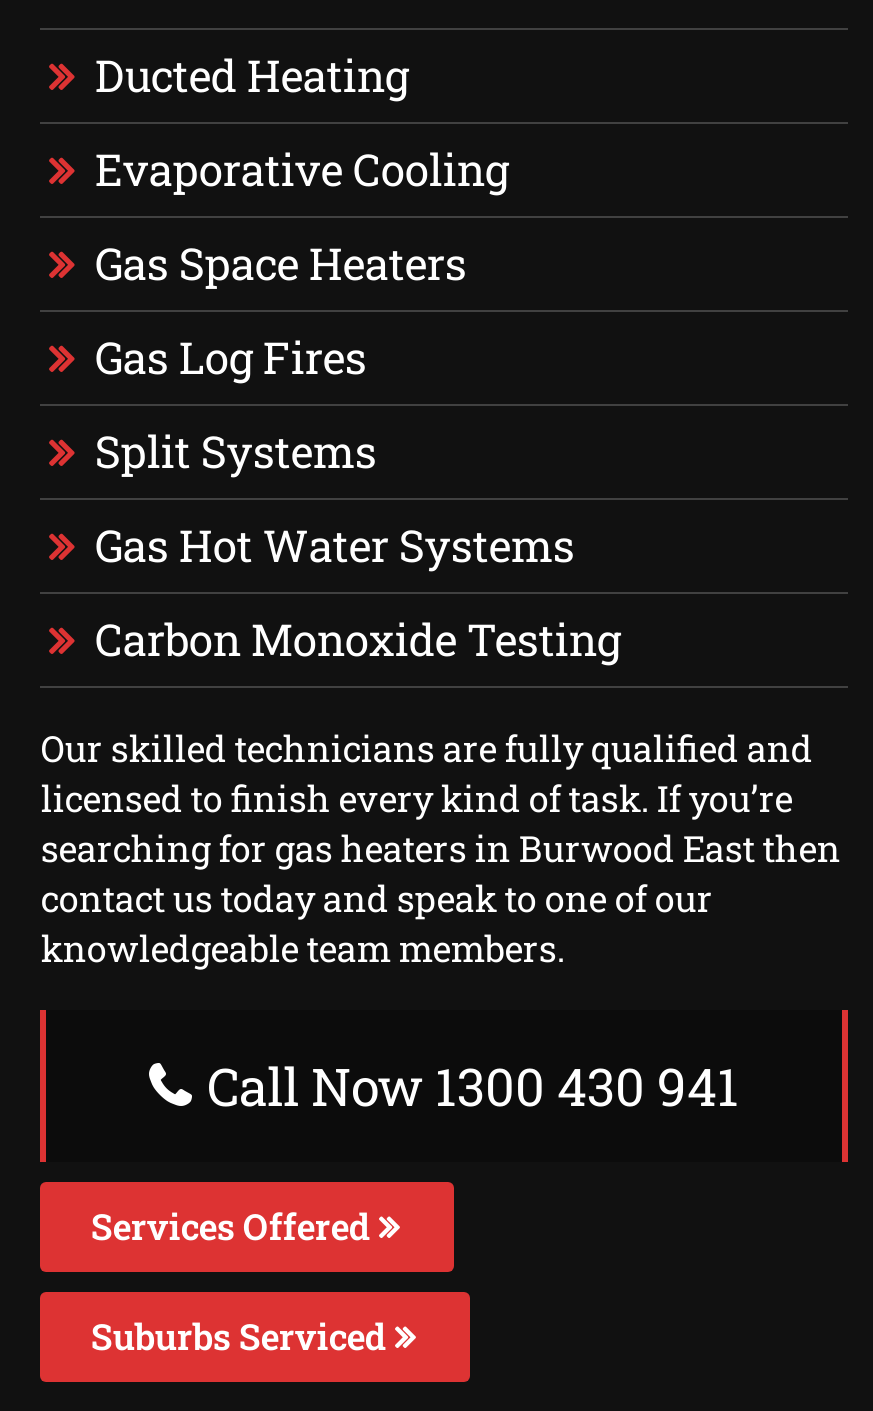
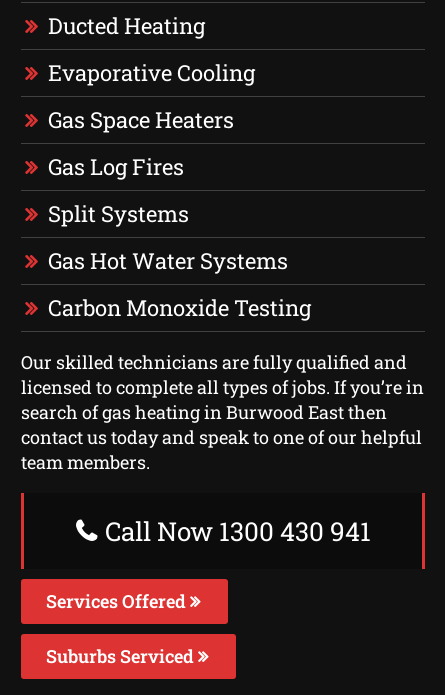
[41,774,841,972] licensed to finish every kind of task. If you’re | searching for gas heaters in Burwood East then | contact us today and speak to one of our | knowledgeable team members. -> [21,375,424,474] licensed to complete all types of jobs. If you’re in | search of gas heating in Burwood East then | contact us today and speak to one of our helpful | team members.

